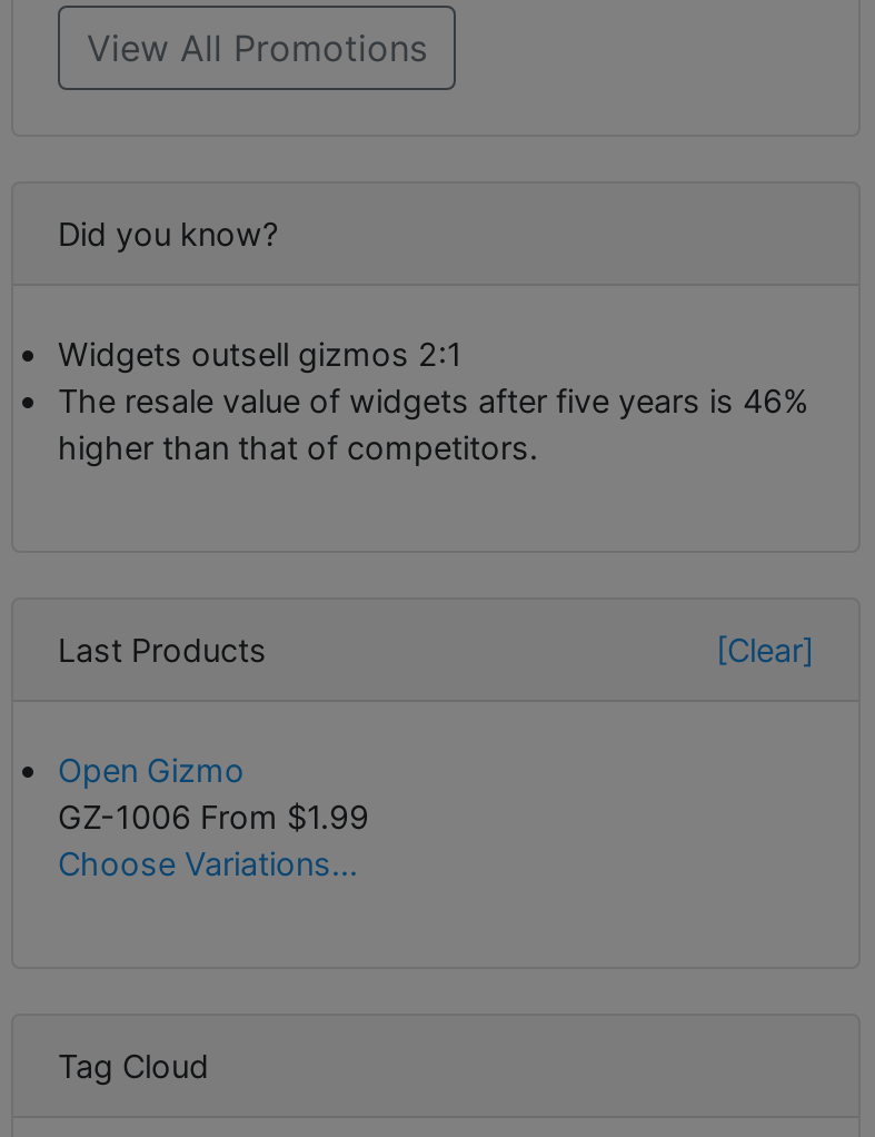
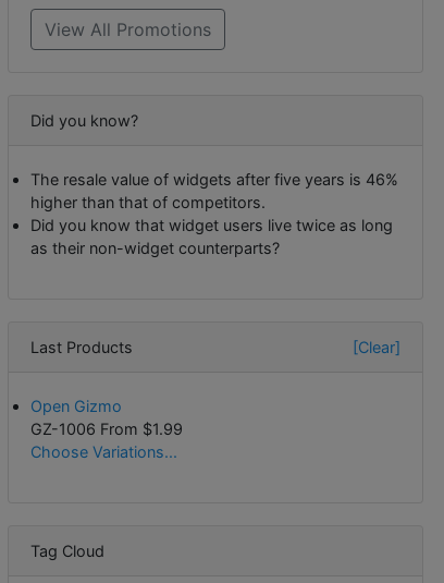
[58,335,463,373] Widgets outsell gizmos 2:1 -> none
moved [58,382,809,466] -> [30,170,398,211]: The resale value of widgets after five years is 46% | higher than that of competitors.
none -> [30,216,393,257] Did you know that widget users live twice as long | as their non-widget counterparts?

